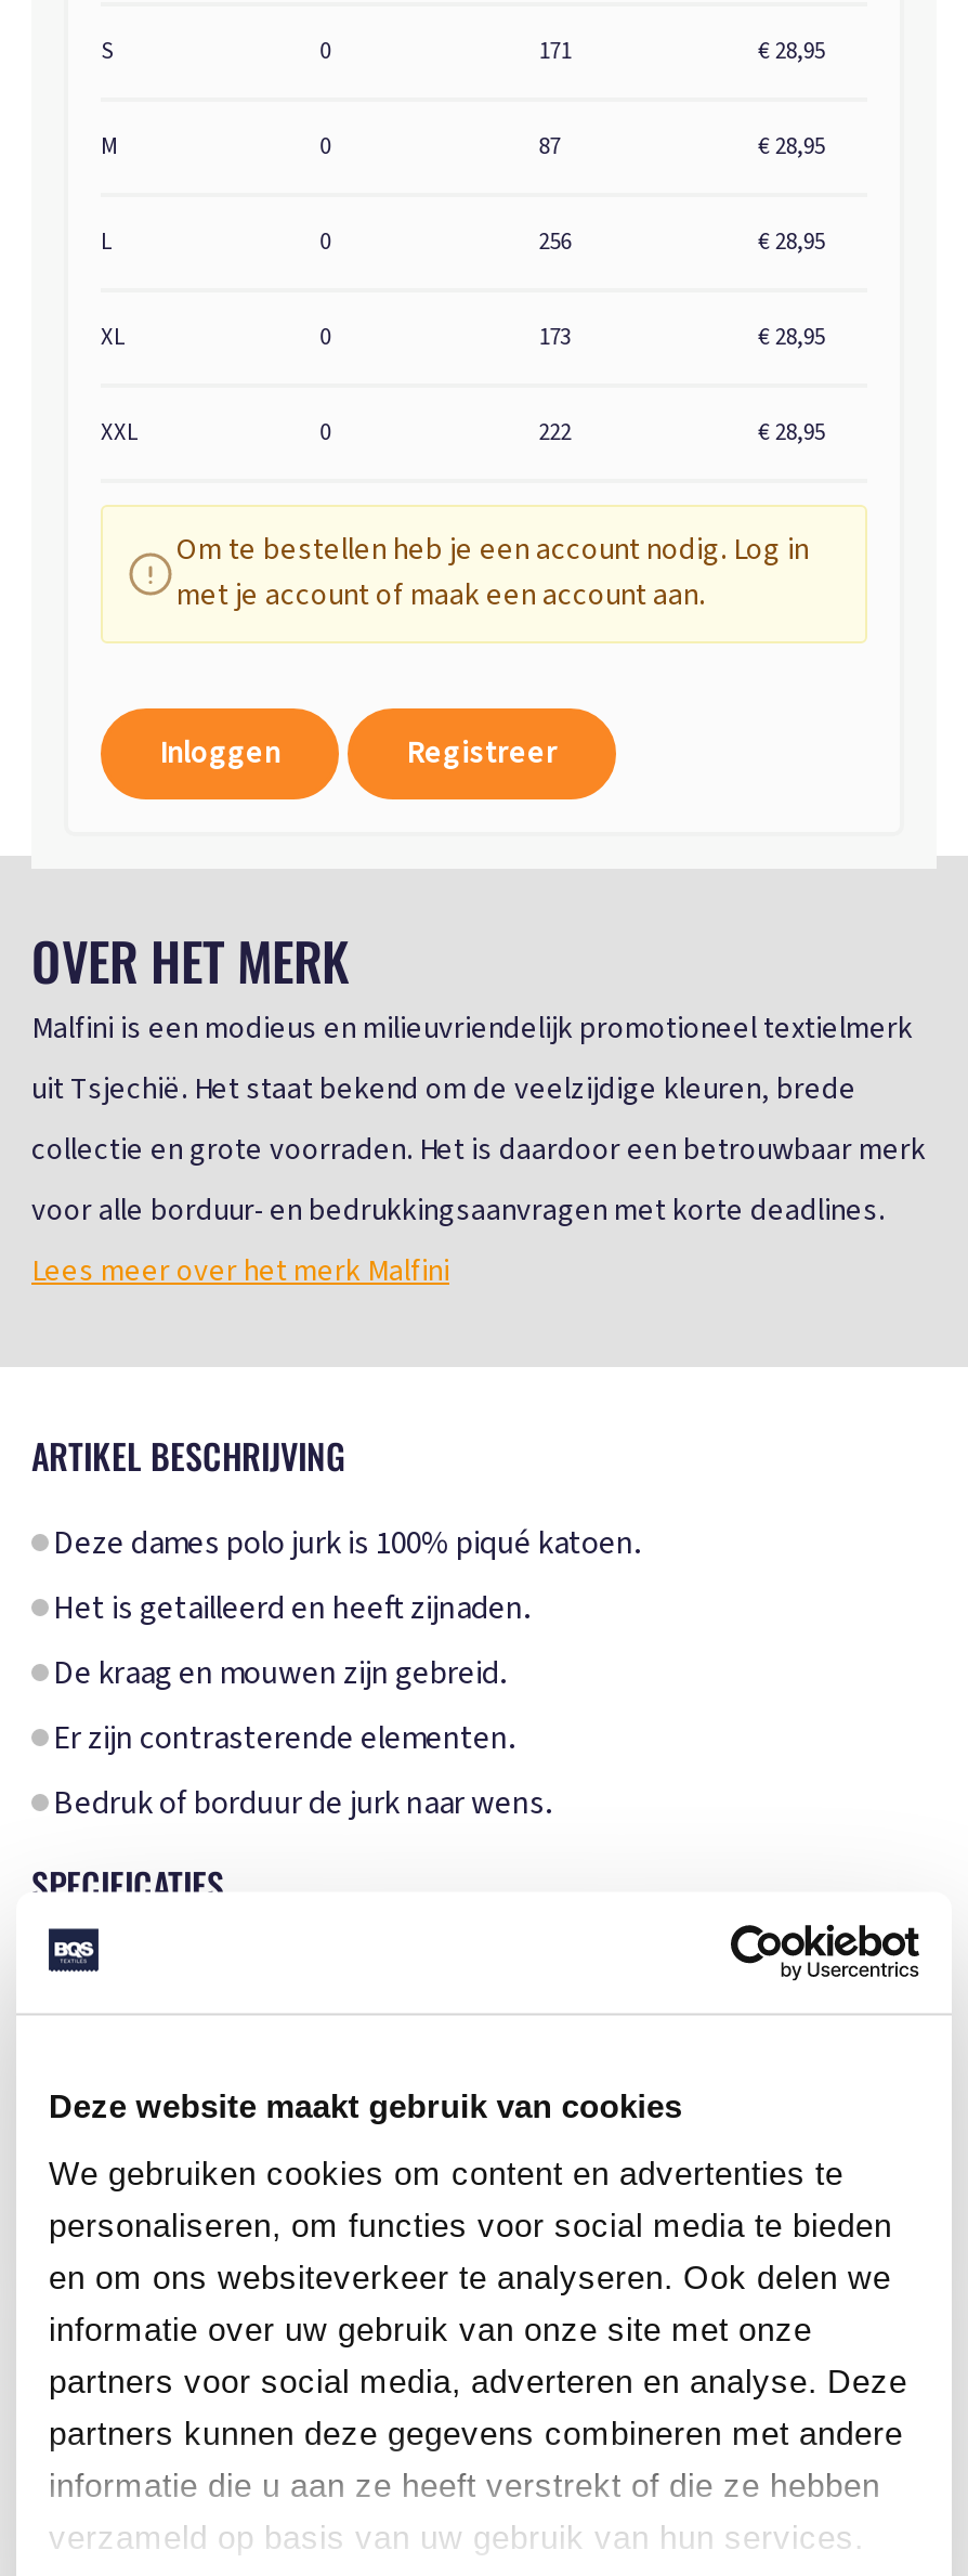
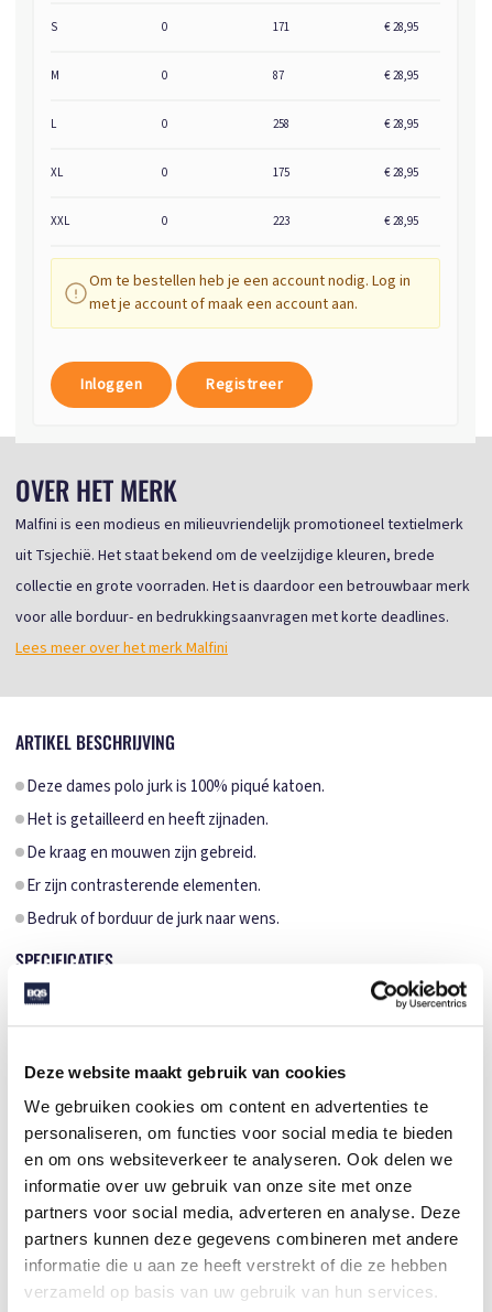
[539,225,571,257] 256 -> [273,116,290,132] 258
[539,320,571,353] 173 -> [273,164,290,181] 175
[539,416,571,448] 222 -> [273,213,290,229] 223

